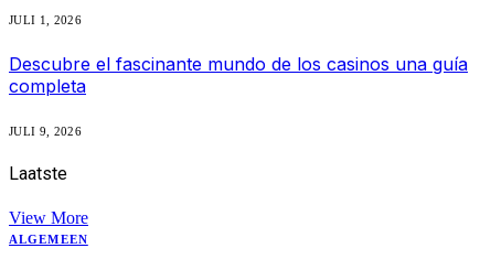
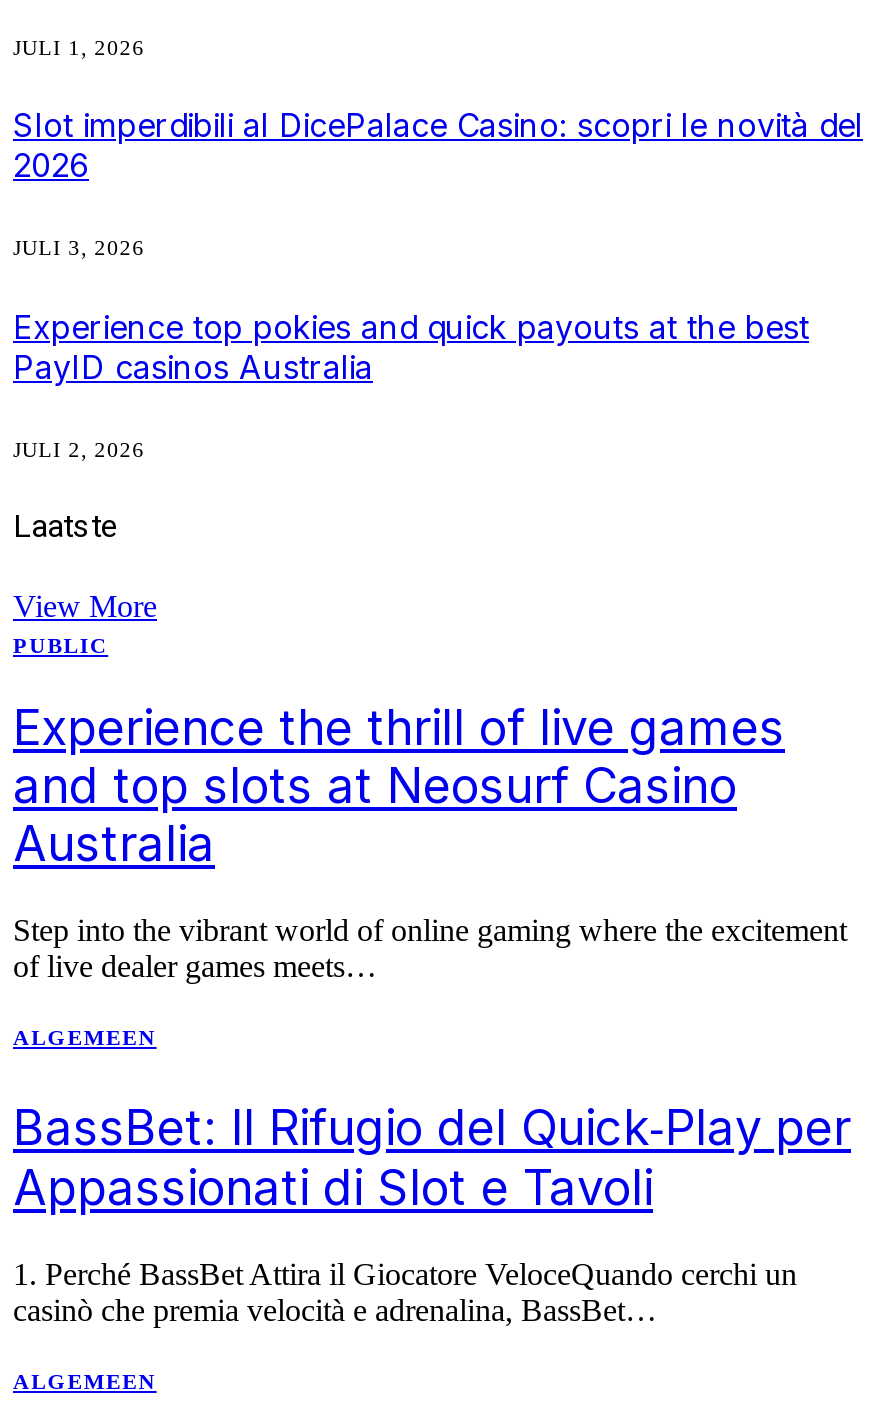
[9,53,468,138] Descubre el fascinante mundo de los casinos una guía | completa | JULI 9, 2026 -> [13,105,863,461] Slot imperdibili al DicePalace Casino: scopri le novità del | 2026 | JULI 3, 2026 | Experience top pokies and quick payouts at the best | PayID casinos Australia | JULI 2, 2026
none -> [13,632,851,1327] PUBLIC | Experience the thrill of live games | and top slots at Neosurf Casino | Australia | Step into the vibrant world of online gaming where the excitement | of live dealer games meets… | ALGEMEEN | BassBet: Il Rifugio del Quick‑Play per | Appassionati di Slot e Tavoli | 1. Perché BassBet Attira il Giocatore VeloceQuando cerchi un | casinò che premia velocità e adrenalina, BassBet…

